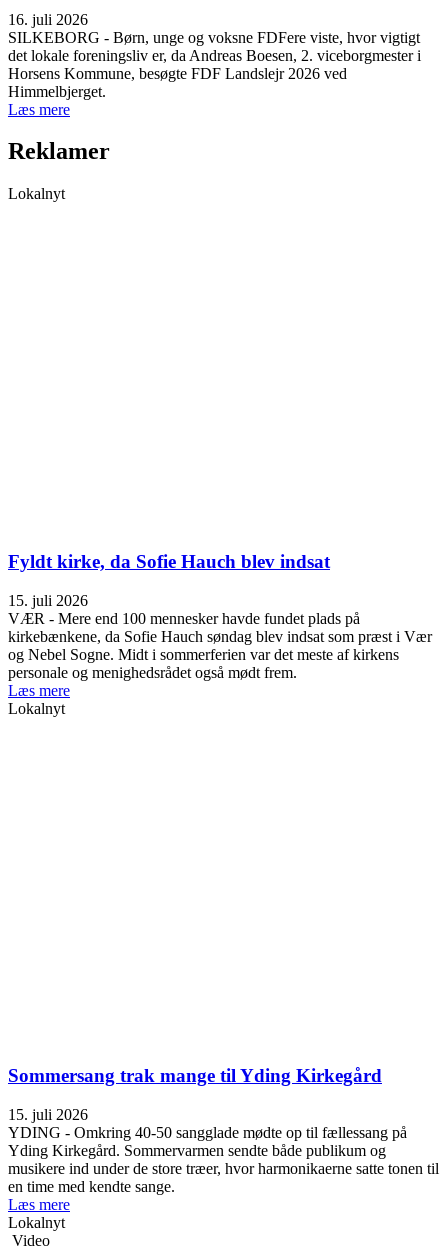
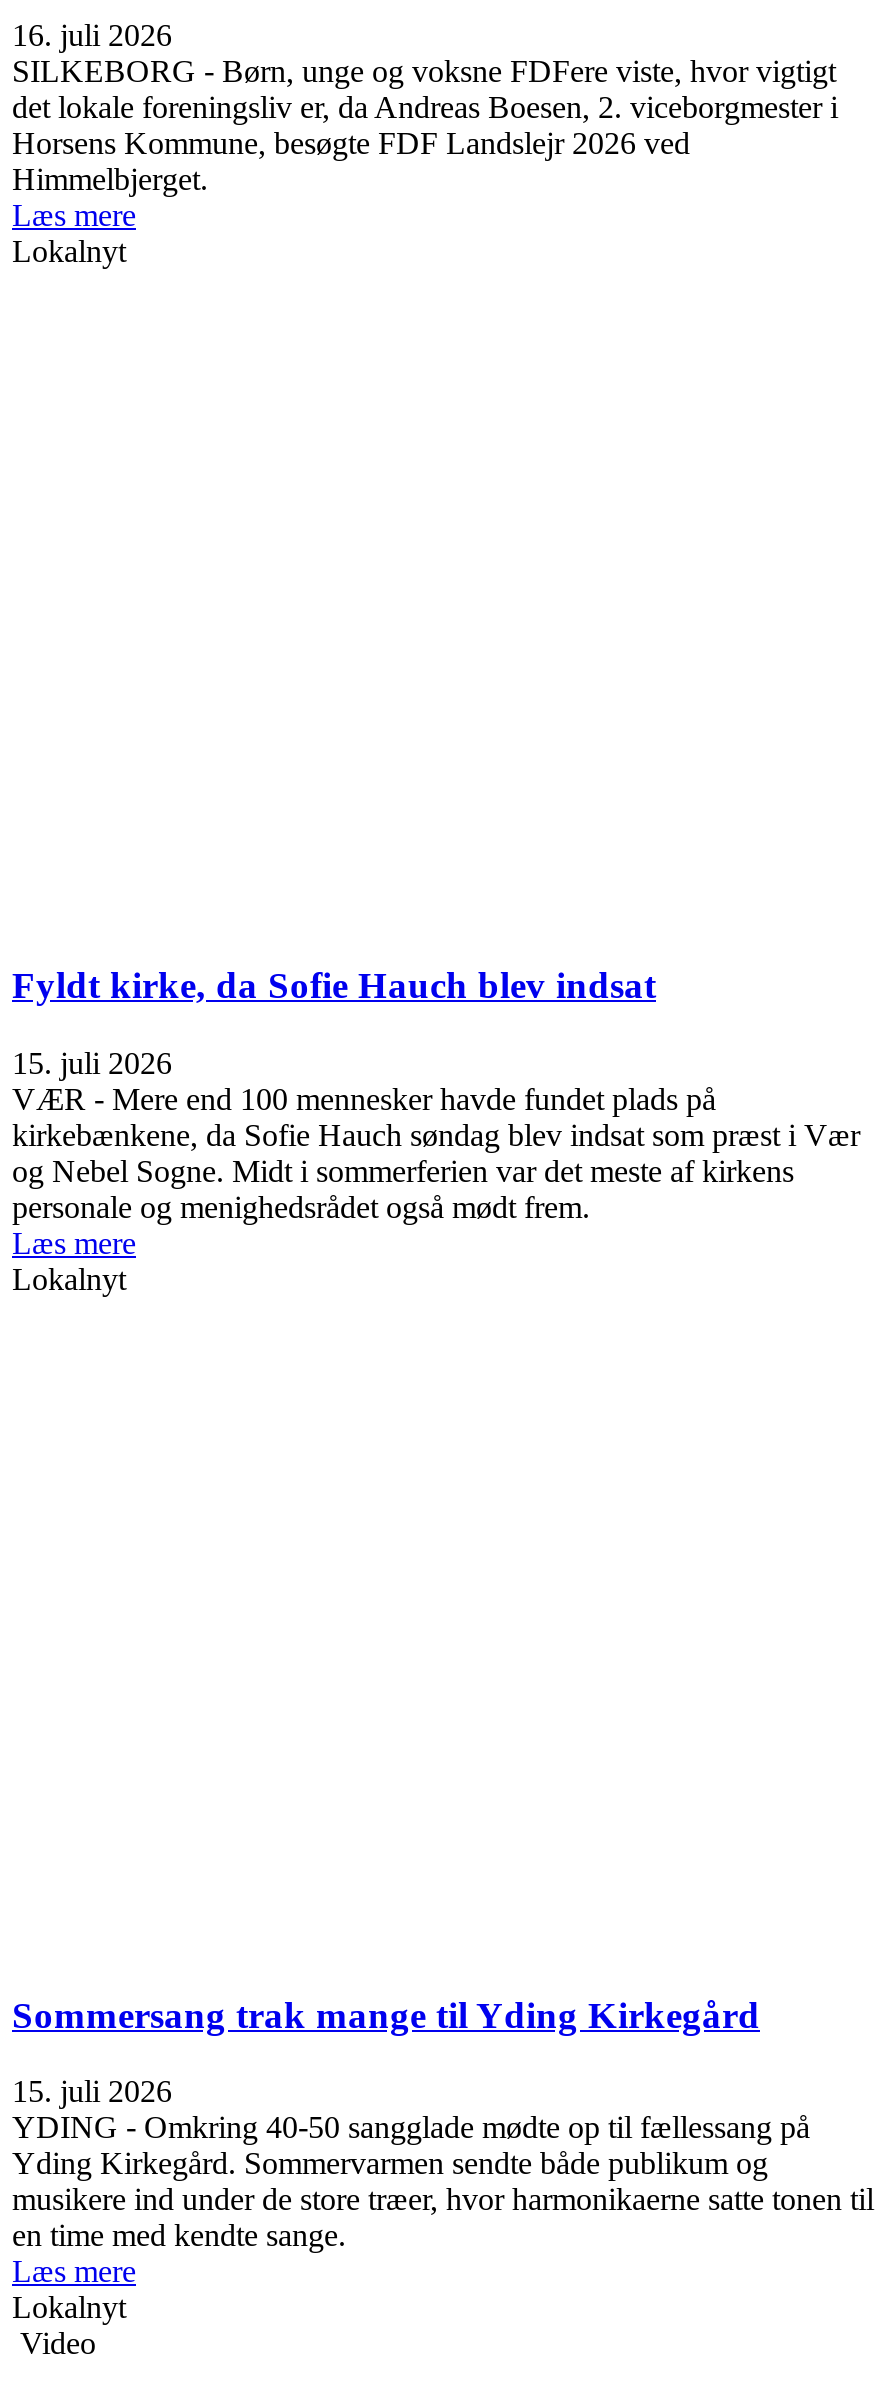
[8,138,110,164] Reklamer -> none

